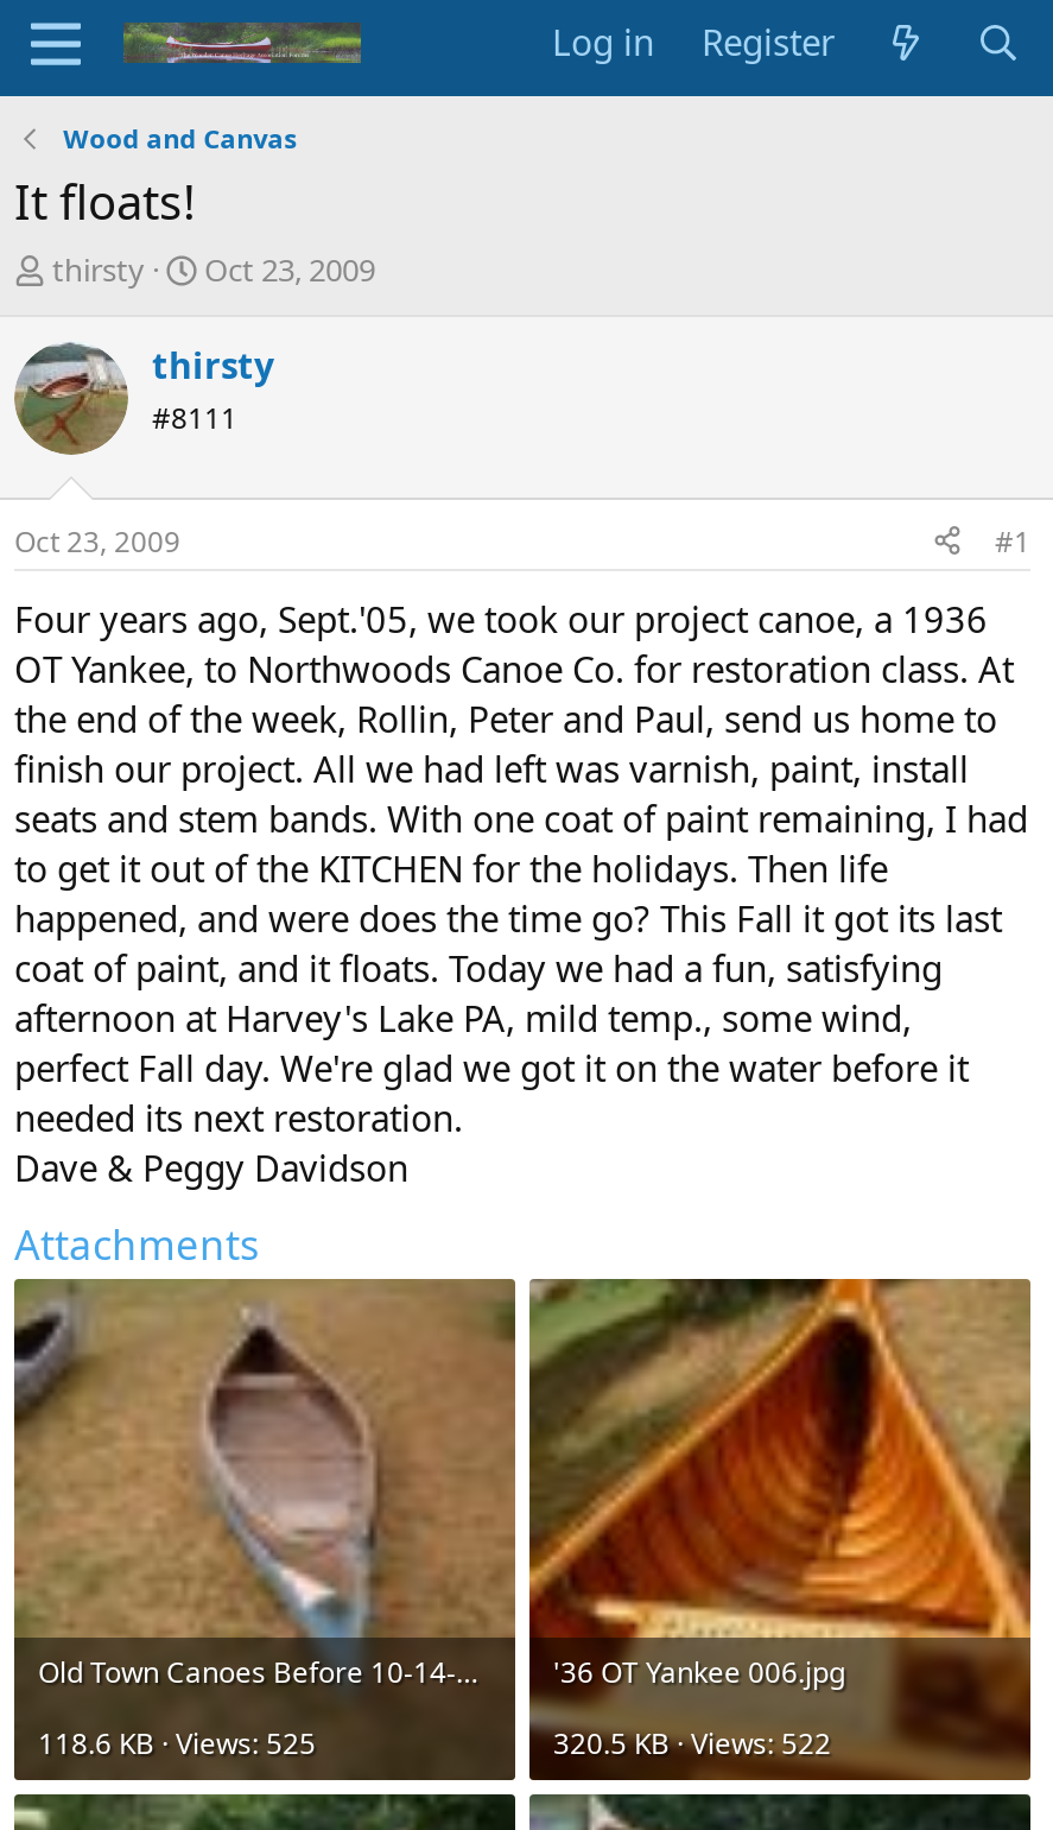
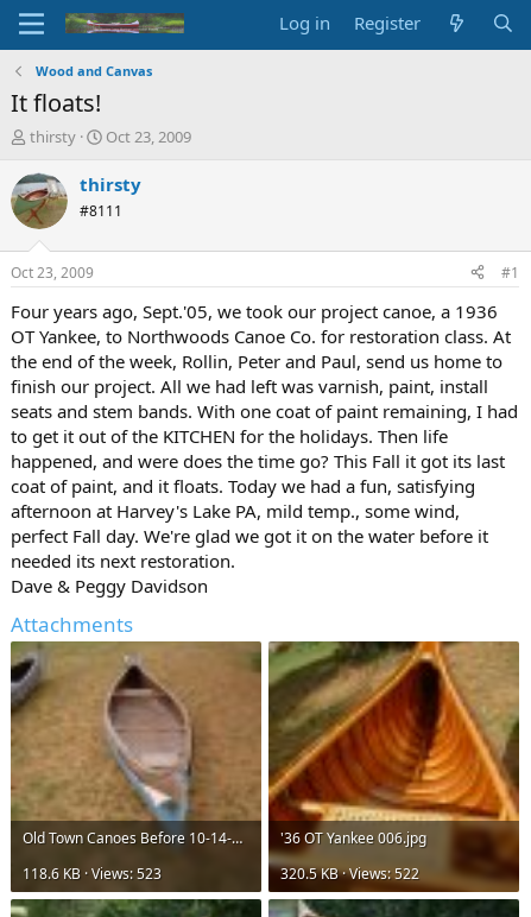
[38,1722,316,1762] 118.6 KB · Views: 525 -> [23,863,162,883] 118.6 KB · Views: 523

